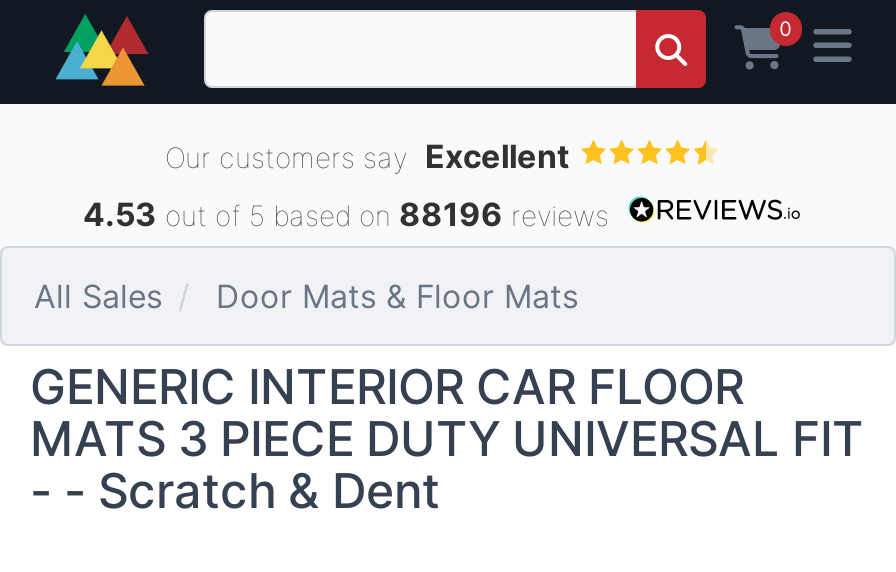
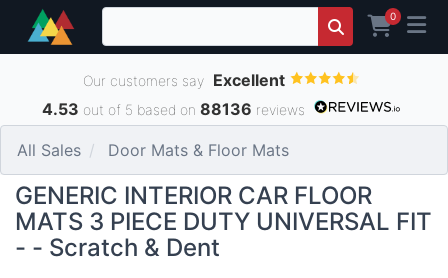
[83,194,617,234] 4.53 out of 5 based on 88196 reviews -> [41,99,308,119] 4.53 out of 5 based on 88136 reviews

